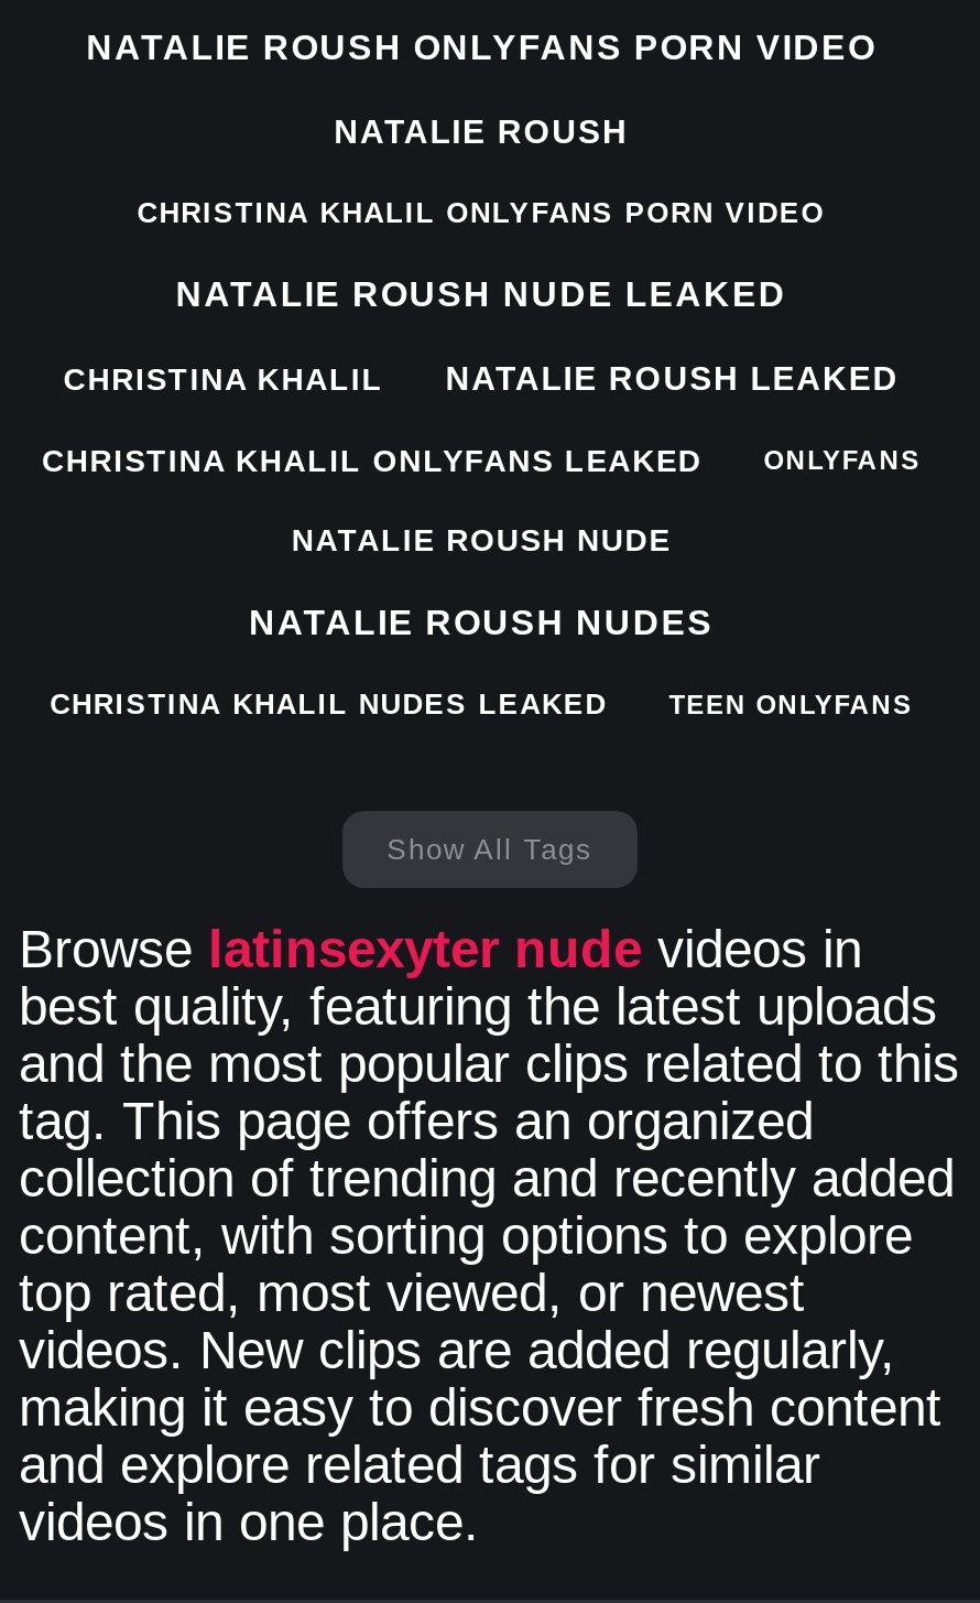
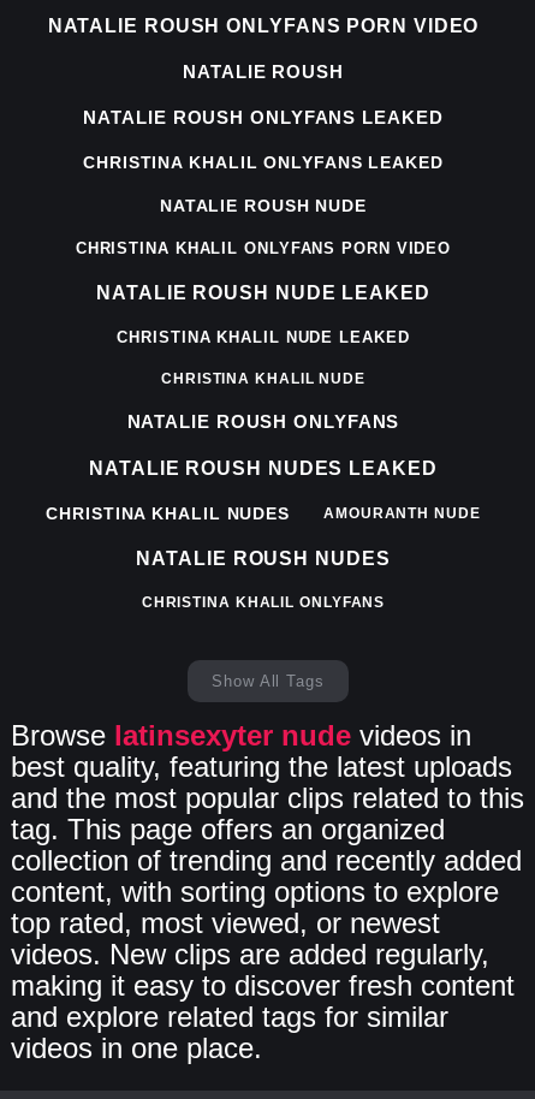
none -> [83,107,443,127] NATALIE ROUSH ONLYFANS LEAKED
[63,359,921,476] CHRISTINA KHALIL | NATALIE ROUSH LEAKED | ONLYFANS -> [46,328,481,523] CHRISTINA KHALIL NUDE LEAKED | CHRISTINA KHALIL NUDE | NATALIE ROUSH ONLYFANS | NATALIE ROUSH NUDES LEAKED | CHRISTINA KHALIL NUDES | AMOURANTH NUDE
moved [42,443,702,557] -> [83,153,444,215]: CHRISTINA KHALIL ONLYFANS LEAKED | NATALIE ROUSH NUDE
[50,687,913,721] CHRISTINA KHALIL NUDES LEAKED | TEEN ONLYFANS -> [142,594,385,611] CHRISTINA KHALIL ONLYFANS

